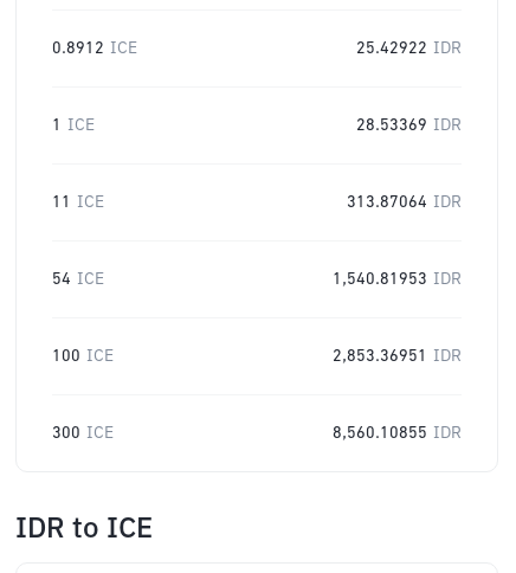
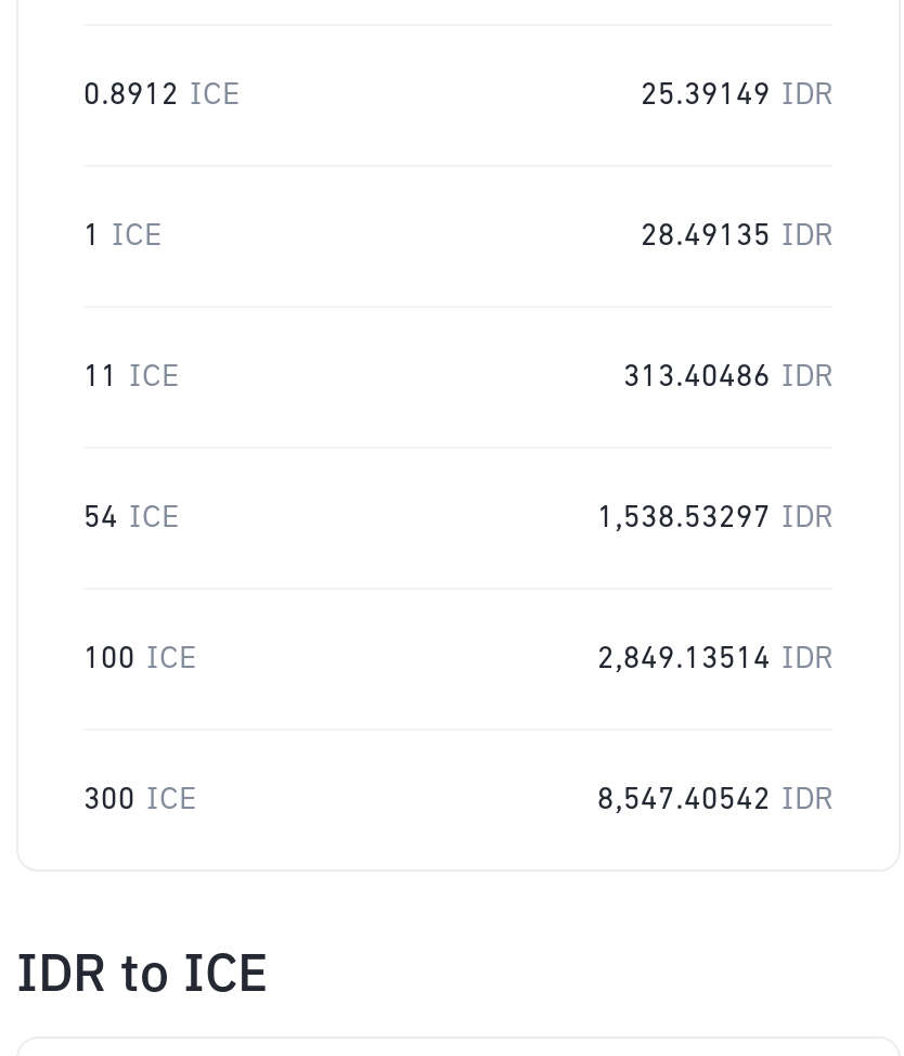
[356,40,462,57] 25.42922 IDR -> [641,80,834,111] 25.39149 IDR
[356,117,462,134] 28.53369 IDR -> [641,221,834,252] 28.49135 IDR
[347,194,462,211] 313.87064 IDR -> [623,362,834,392] 313.40486 IDR
[333,271,462,288] 1,540.81953 IDR -> [597,503,834,533] 1,538.53297 IDR
[333,348,462,365] 2,853.36951 IDR -> [597,644,834,674] 2,849.13514 IDR
[333,425,462,442] 8,560.10855 IDR -> [597,785,834,815] 8,547.40542 IDR

